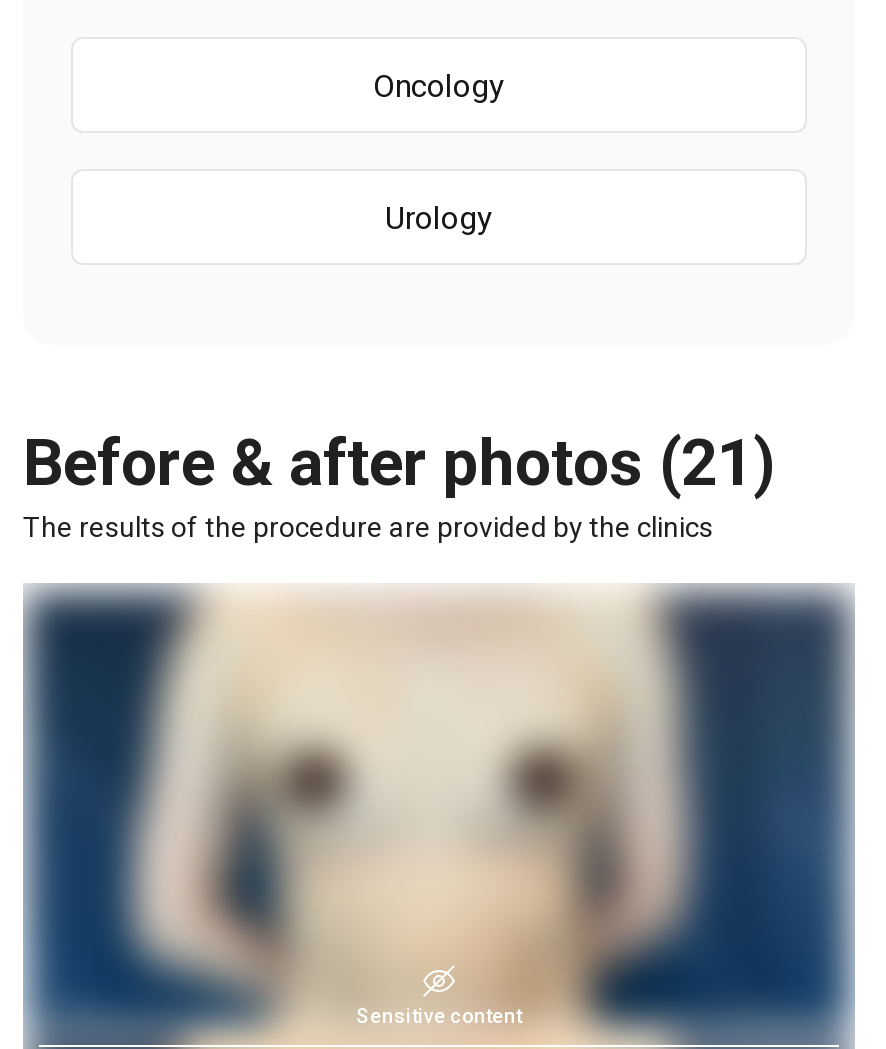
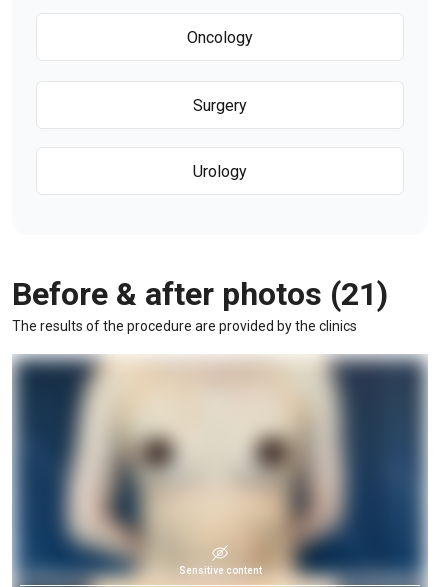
none -> [193,95,247,114] Surgery

